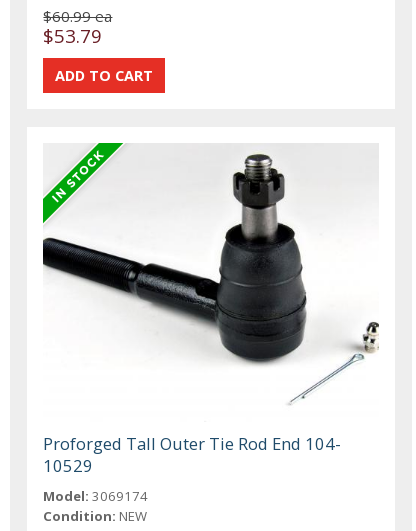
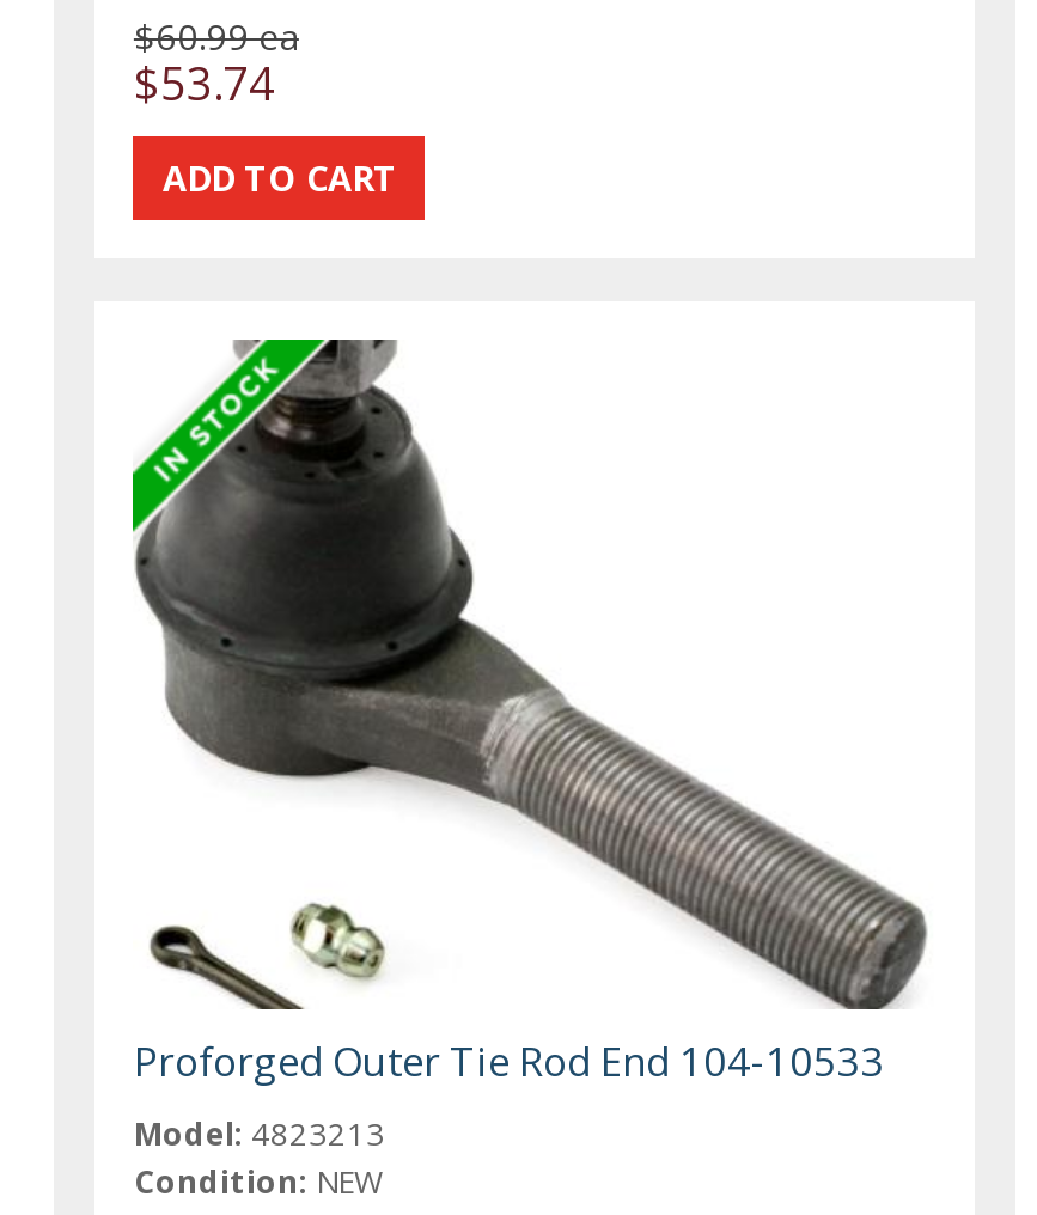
[43,23,102,48] $53.79 -> [134,53,275,113] $53.74
[42,142,380,505] [image] | Proforged Tall Outer Tie Rod End 104- | 10529 | Model: 3069174 -> [133,336,934,1154] [image] | Proforged Outer Tie Rod End 104-10533 | Model: 4823213

